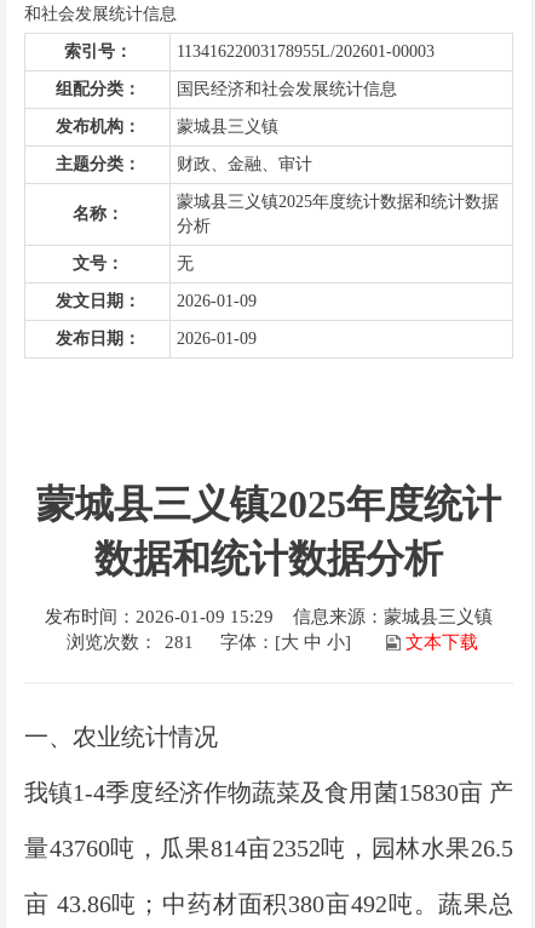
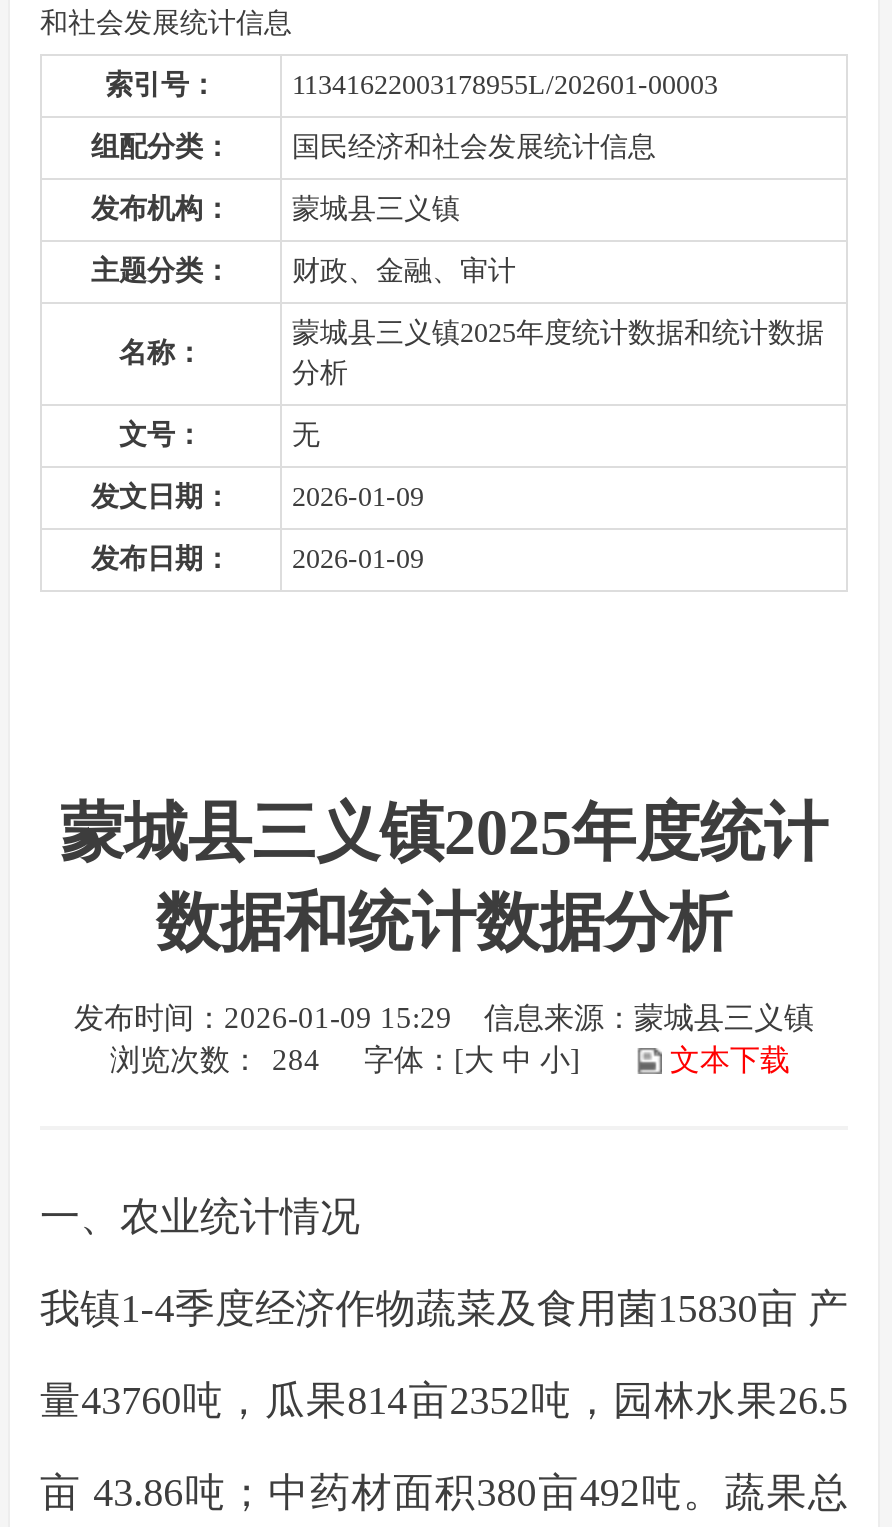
[67,632,351,652] 浏览次数： 281 字体：[大 中 小] -> [110,1044,580,1076] 浏览次数： 284 字体：[大 中 小]

